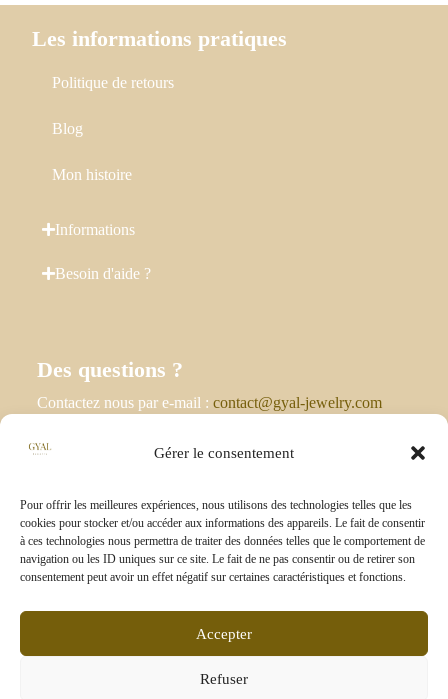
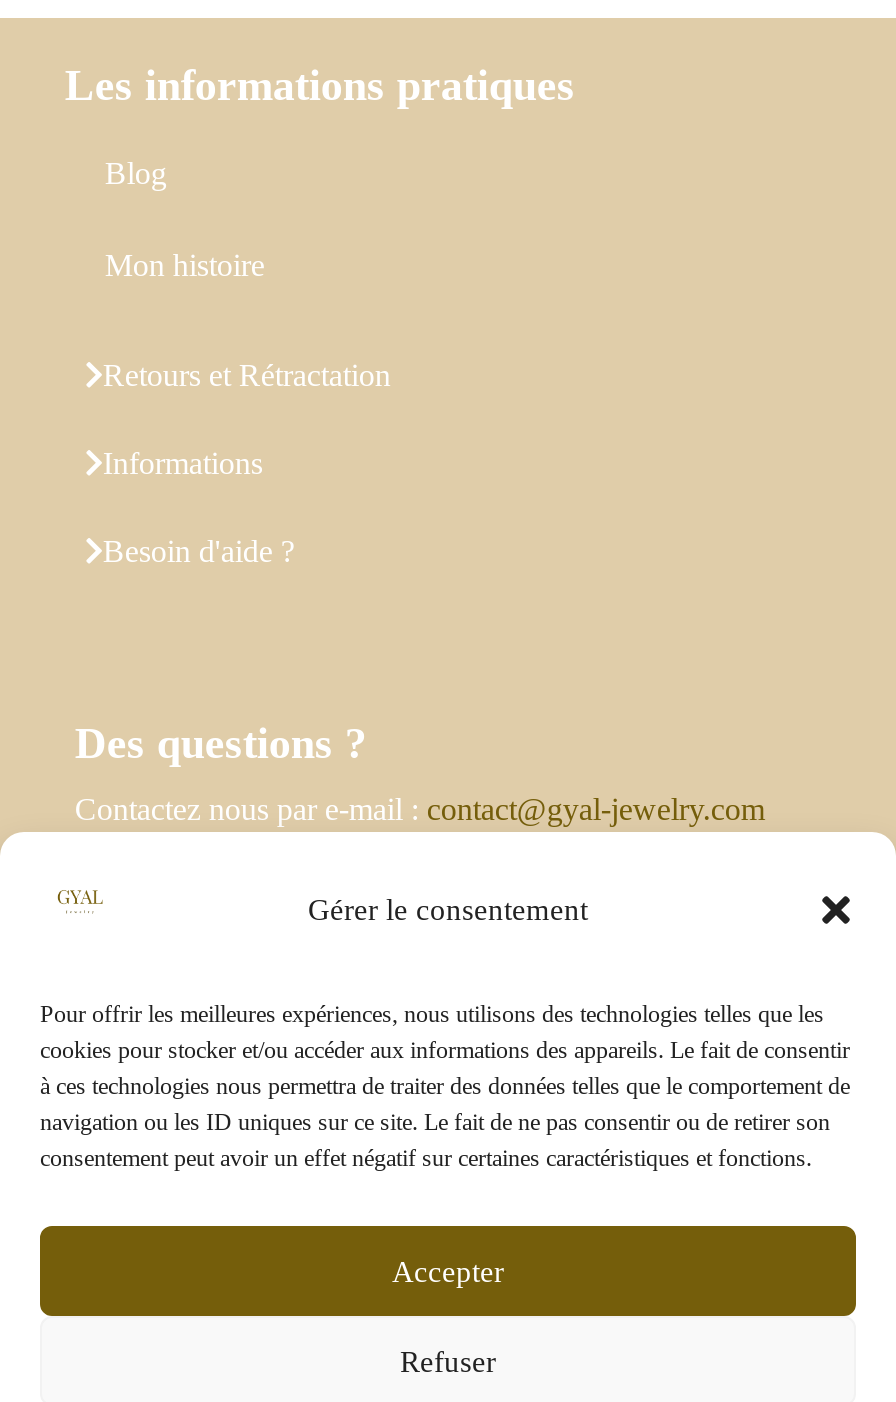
[52,74,174,91] Politique de retours -> none
moved [52,120,132,183] -> [105,155,265,281]: Blog | Mon histoire
none -> [103,357,391,391] Retours et Rétractation

